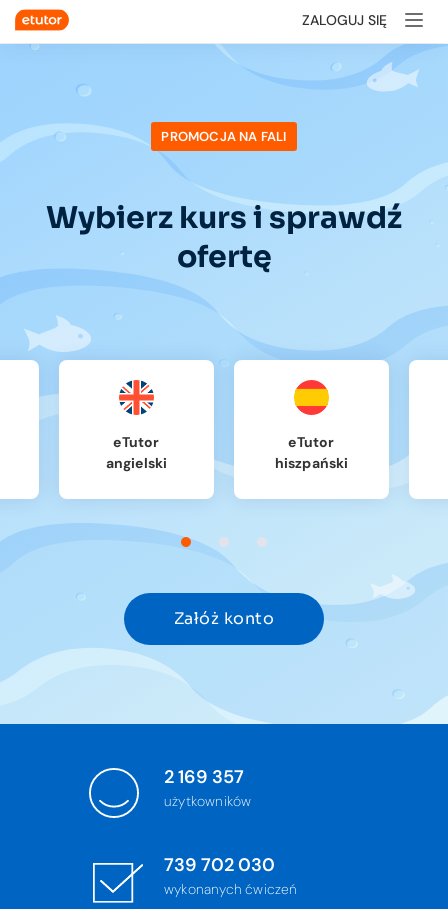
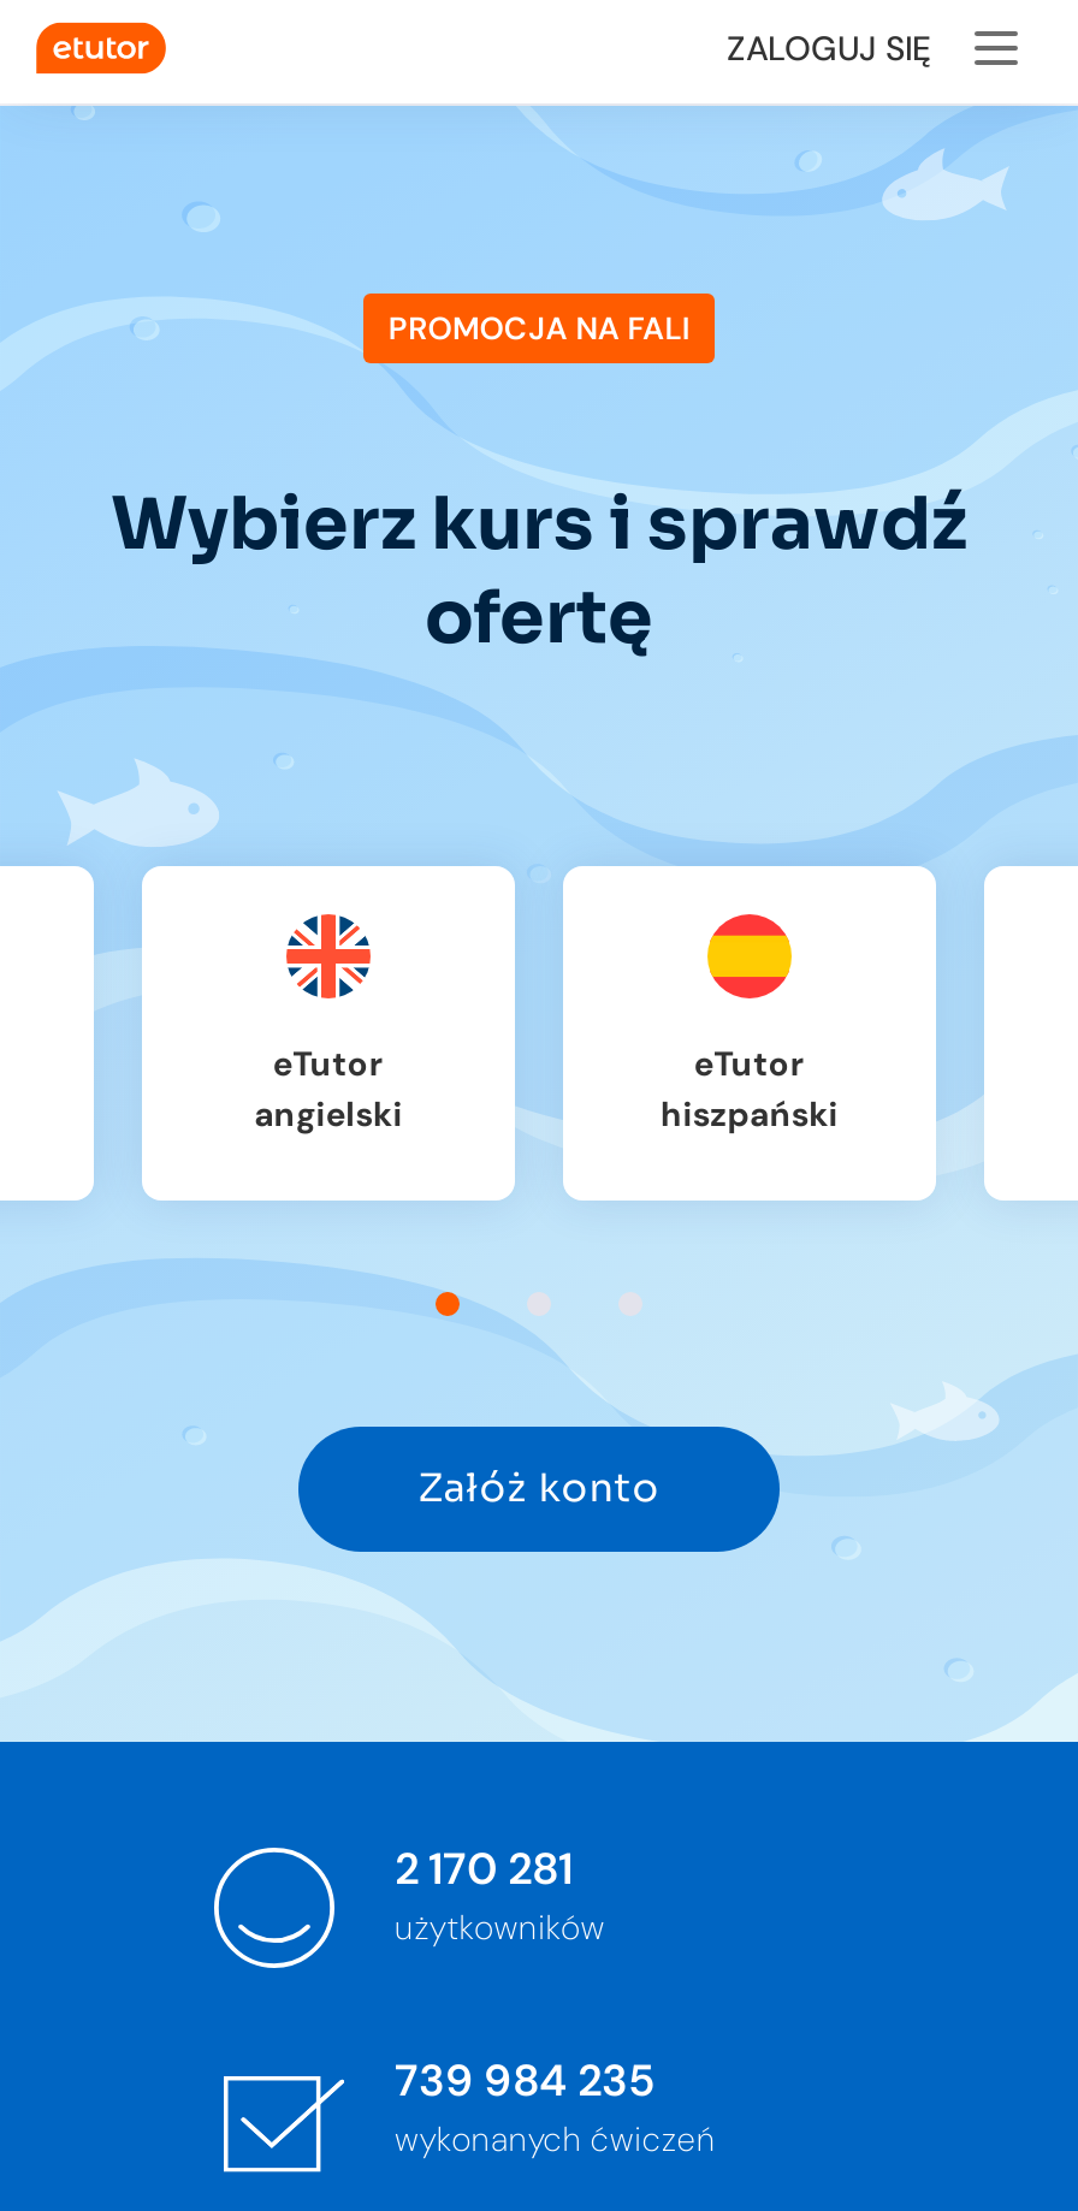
[164,765,244,789] 2 169 357 -> [395,1840,573,1898] 2 170 281
[164,853,275,877] 739 702 030 -> [395,2052,654,2110] 739 984 235

